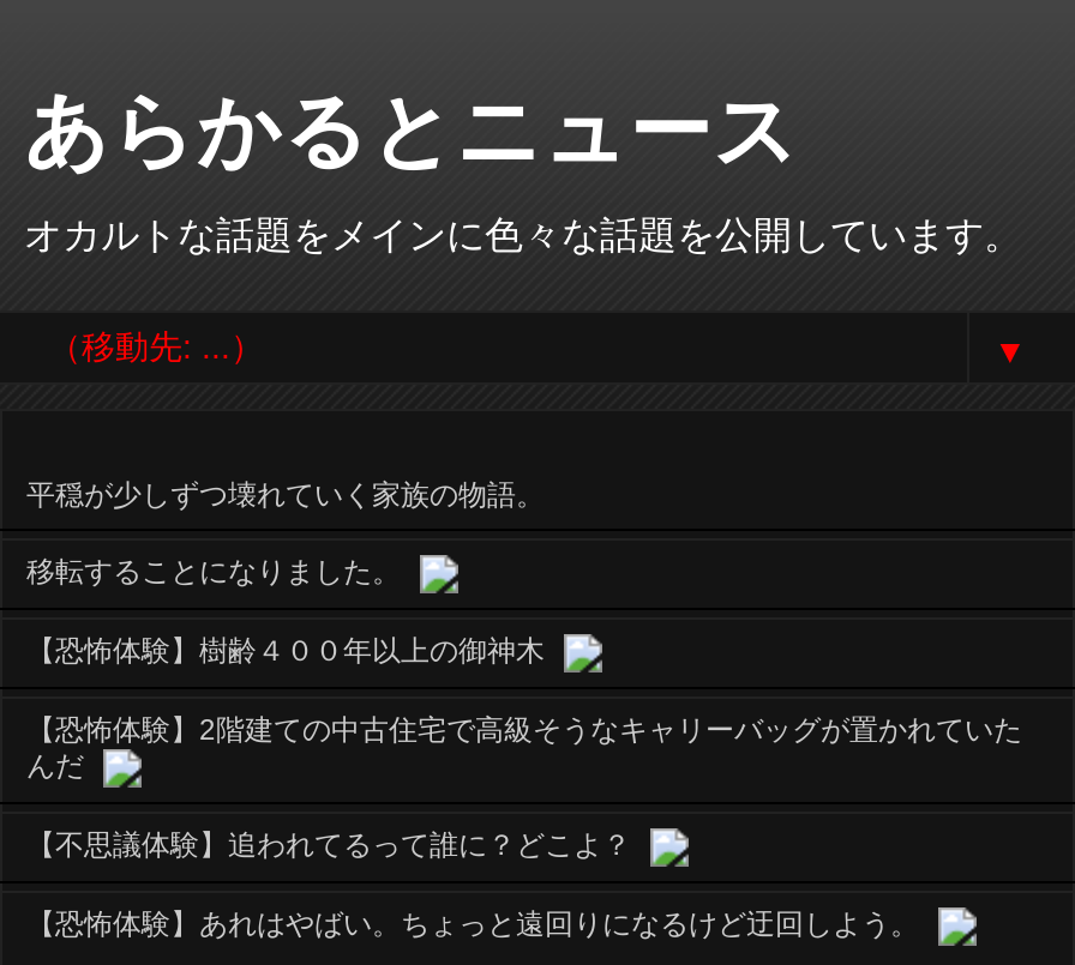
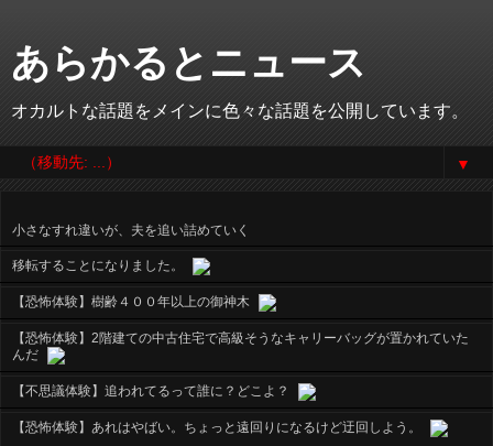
[26,478,545,512] 平穏が少しずつ壊れていく家族の物語。 -> [12,222,250,238] 小さなすれ違いが、夫を追い詰めていく

